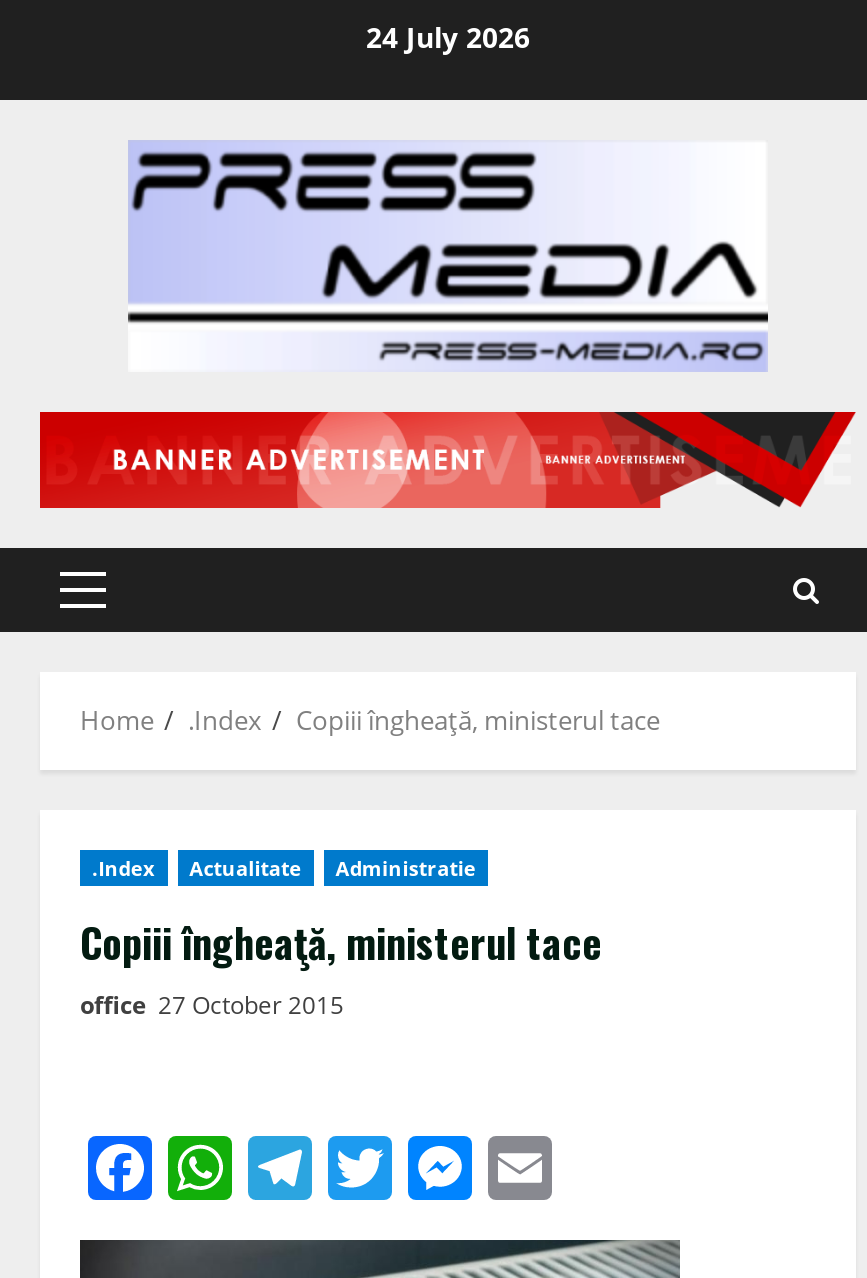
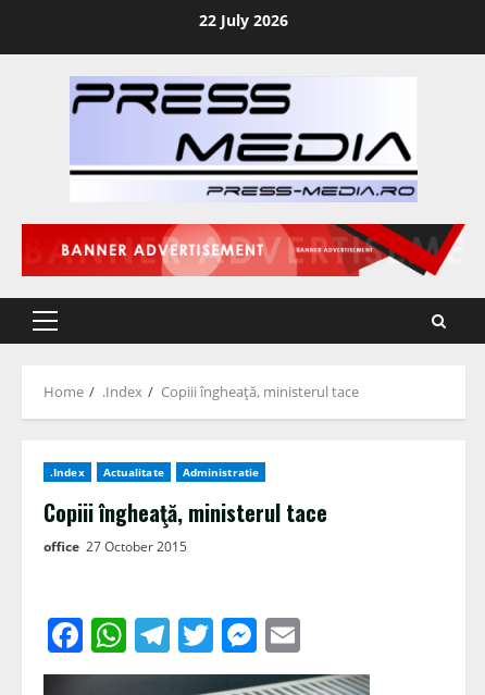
[366,17,530,55] 24 July 2026 -> [199,9,288,30] 22 July 2026

